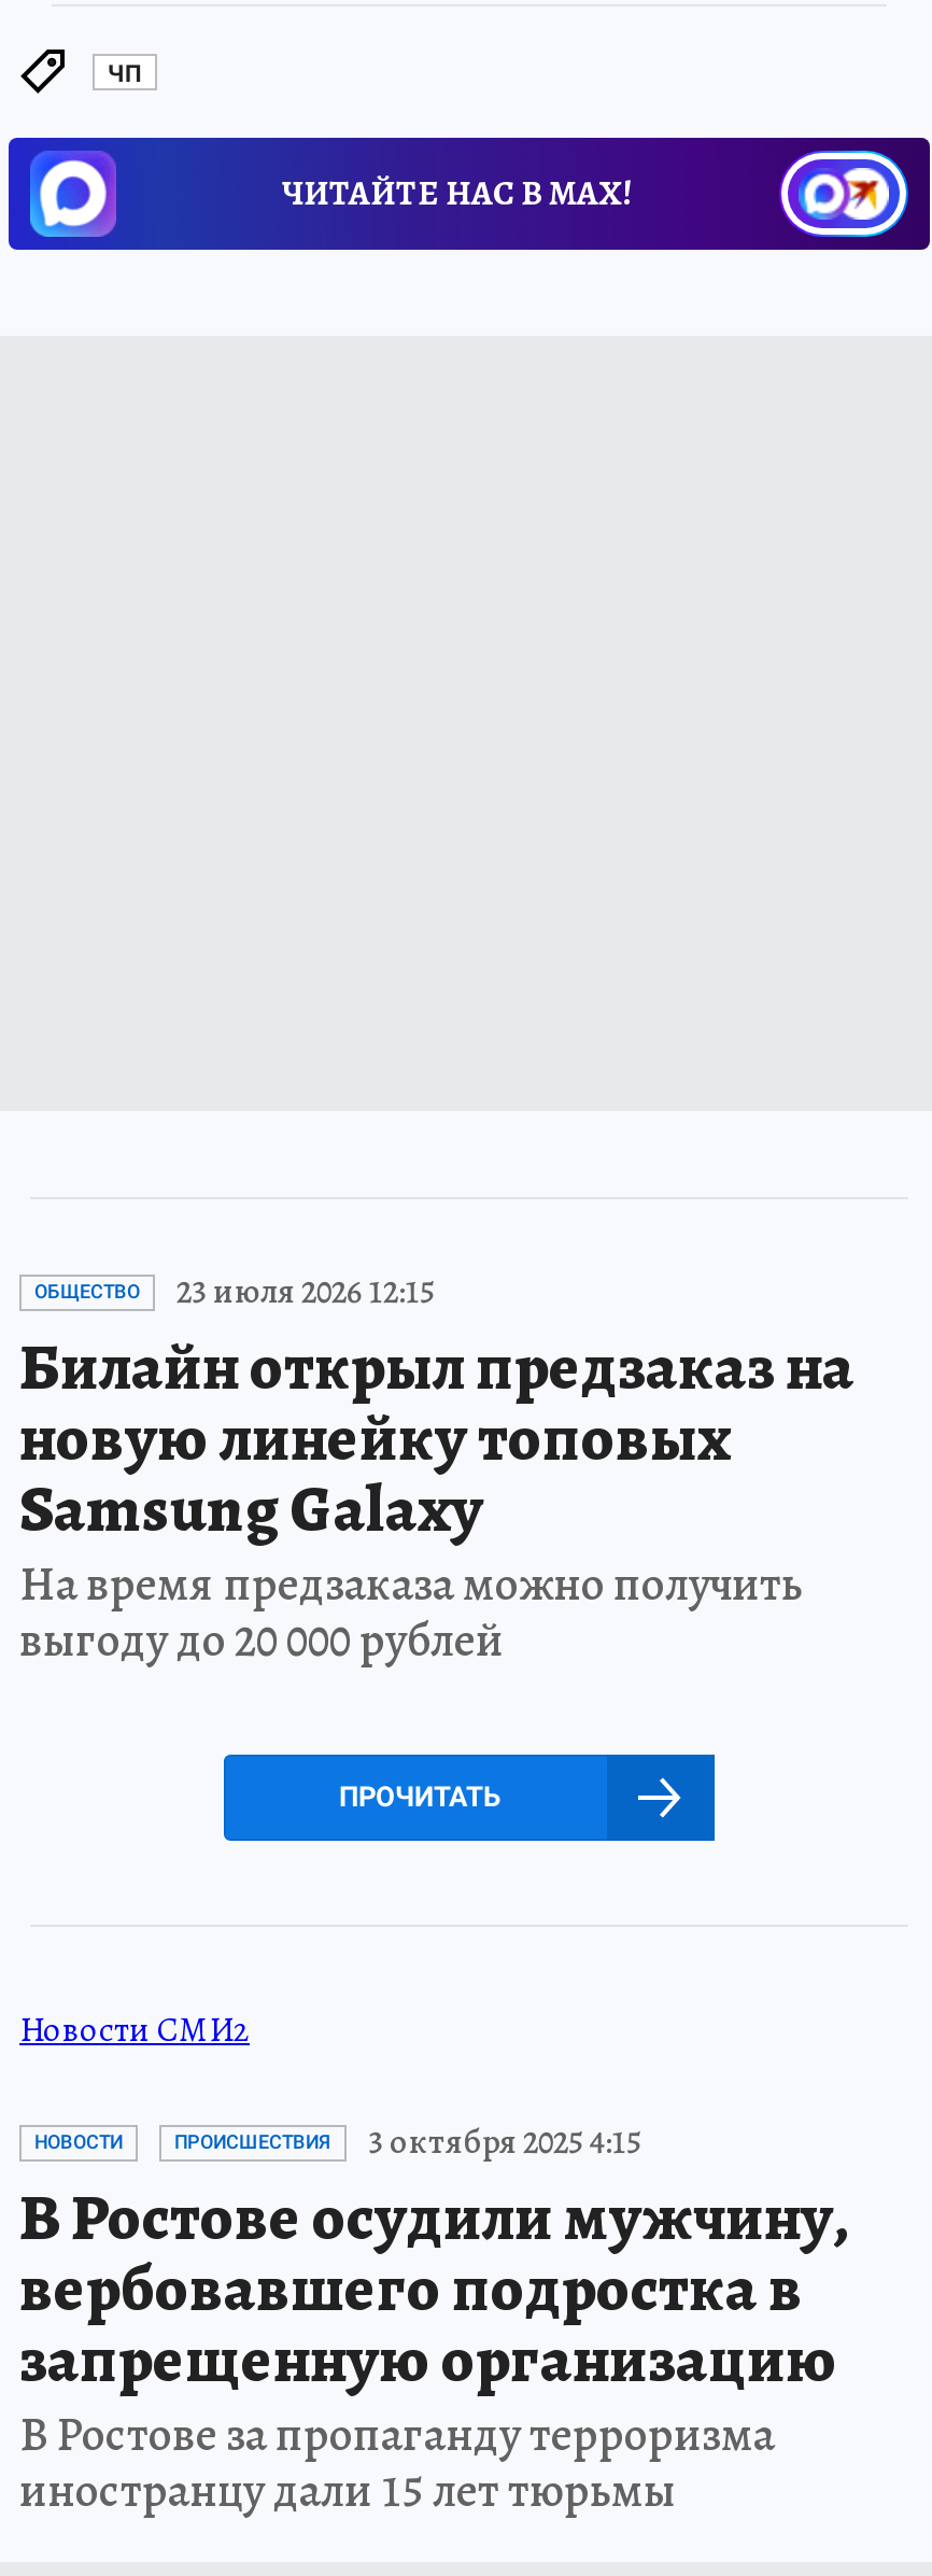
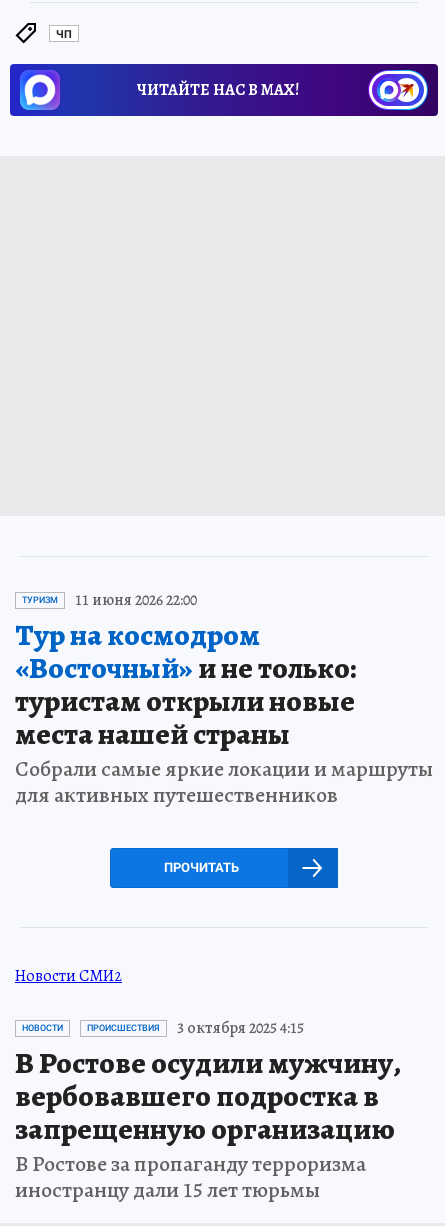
[19,1269,855,1674] ОБЩЕСТВО | 23 июля 2026 12:15 | Билайн открыл предзаказ на | новую линейку топовых | Samsung Galaxy | На время предзаказа можно получить | выгоду до 20 000 рублей -> [15,589,433,810] ТУРИЗМ | 11 июня 2026 22:00 | Тур на космодром | «Восточный»и не только: | туристам открыли новые | места нашей страны | Собрали самые яркие локации и маршруты | для активных путешественников

